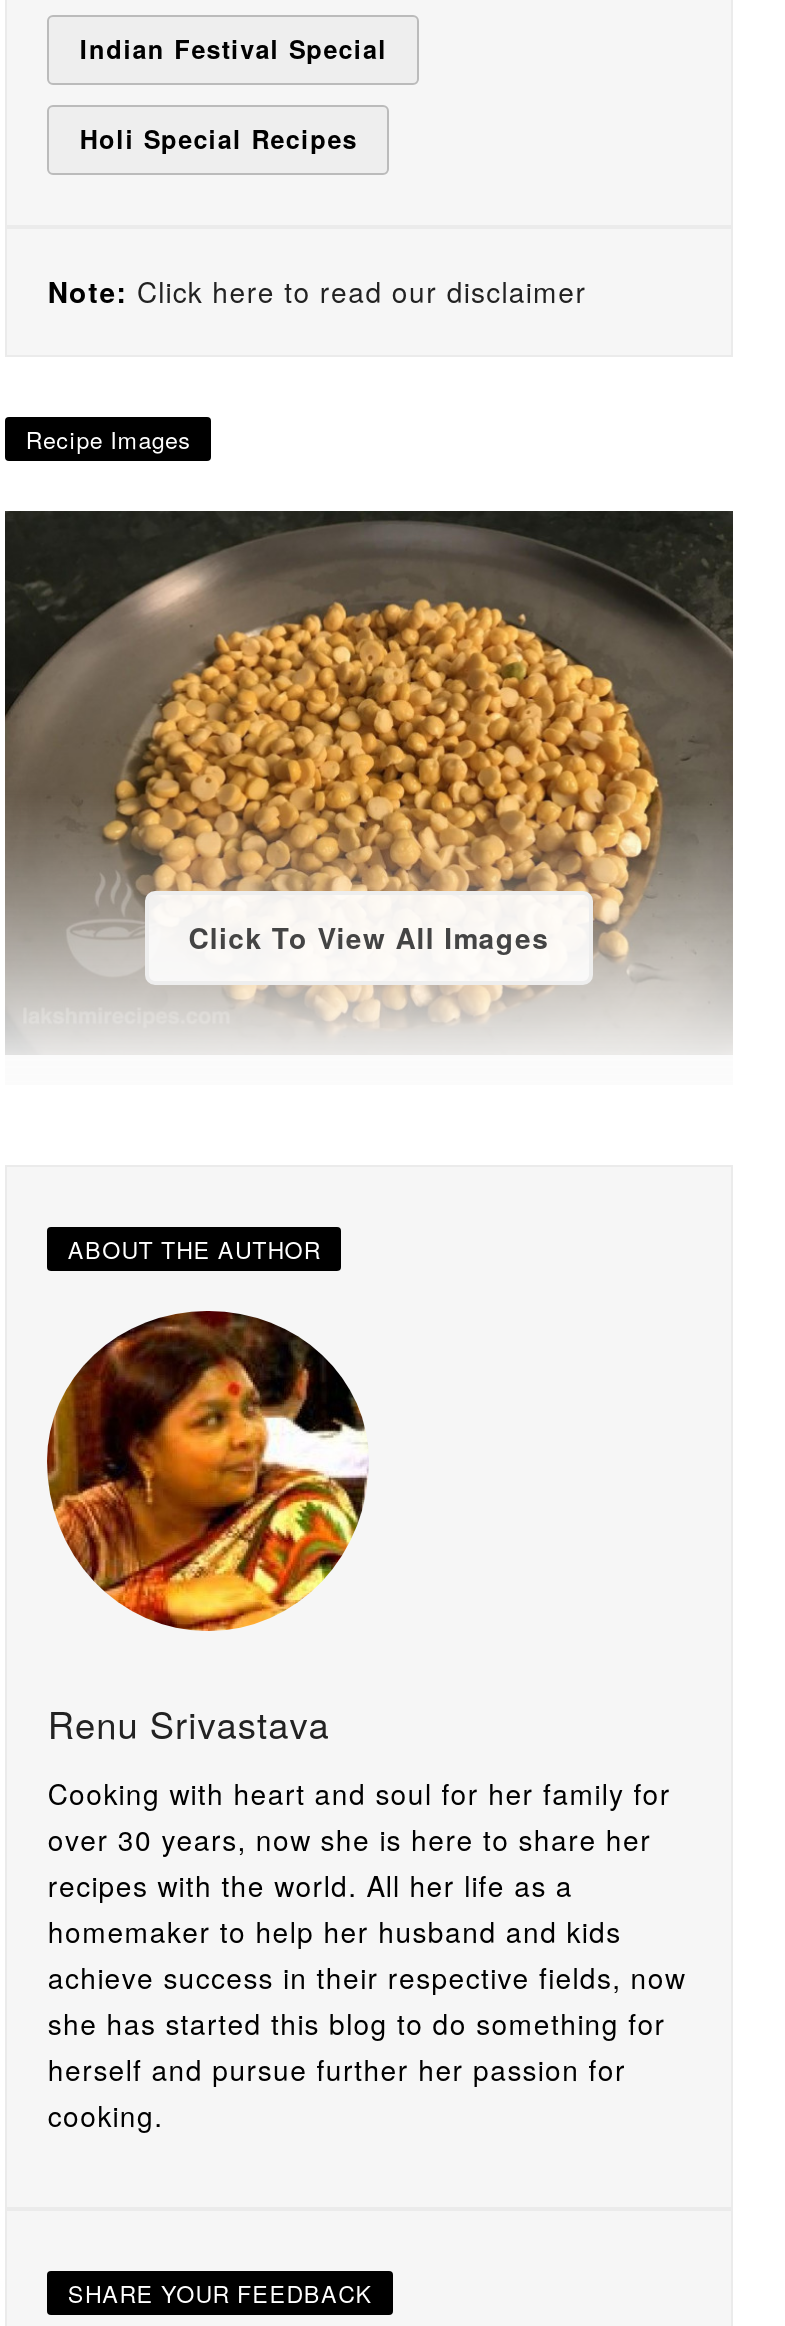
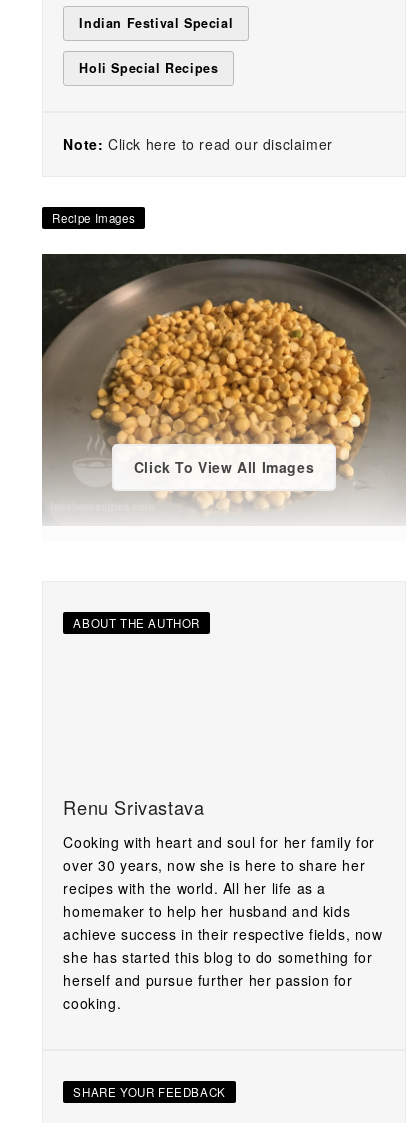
[45,1308,369,1634] [image] -> none

